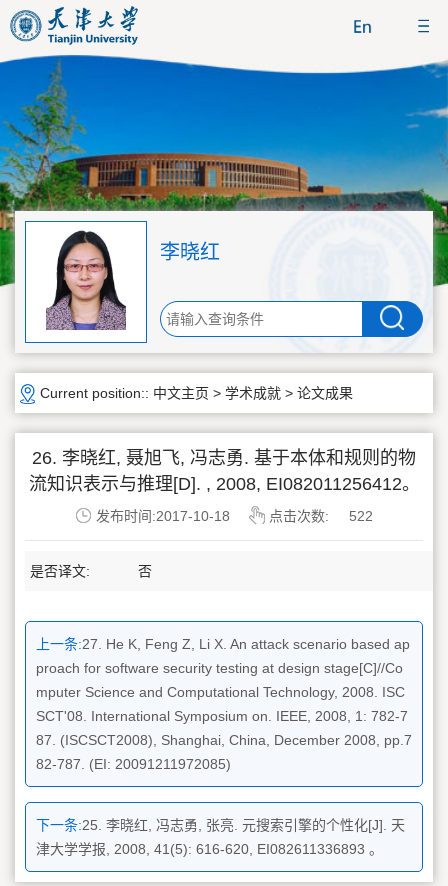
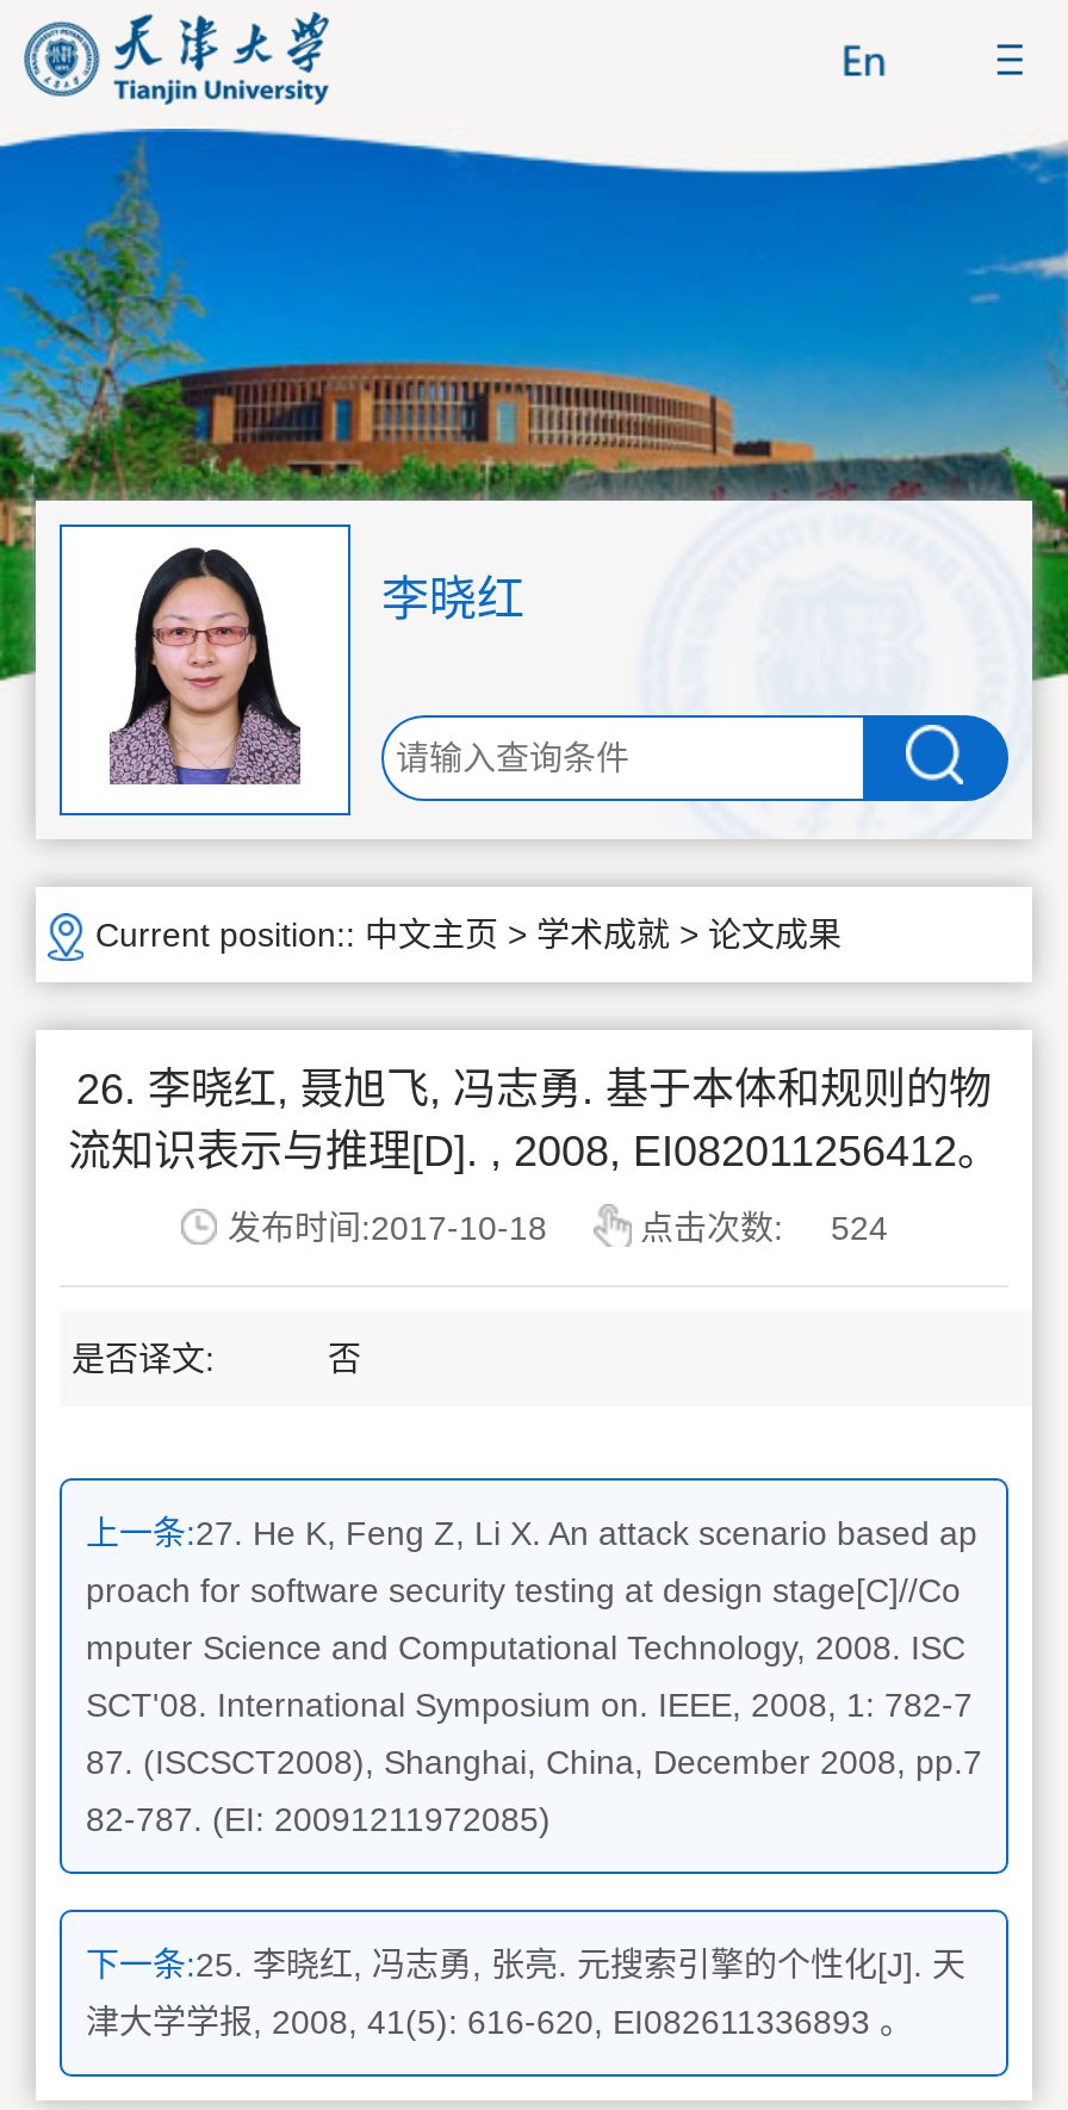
[268,508,372,524] 点击次数: 522 -> [640,1209,888,1247] 点击次数: 524

